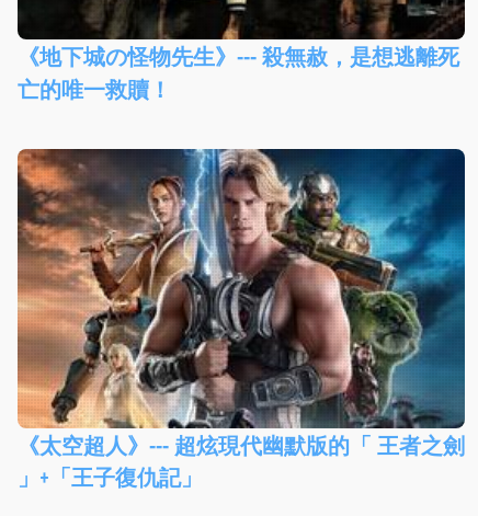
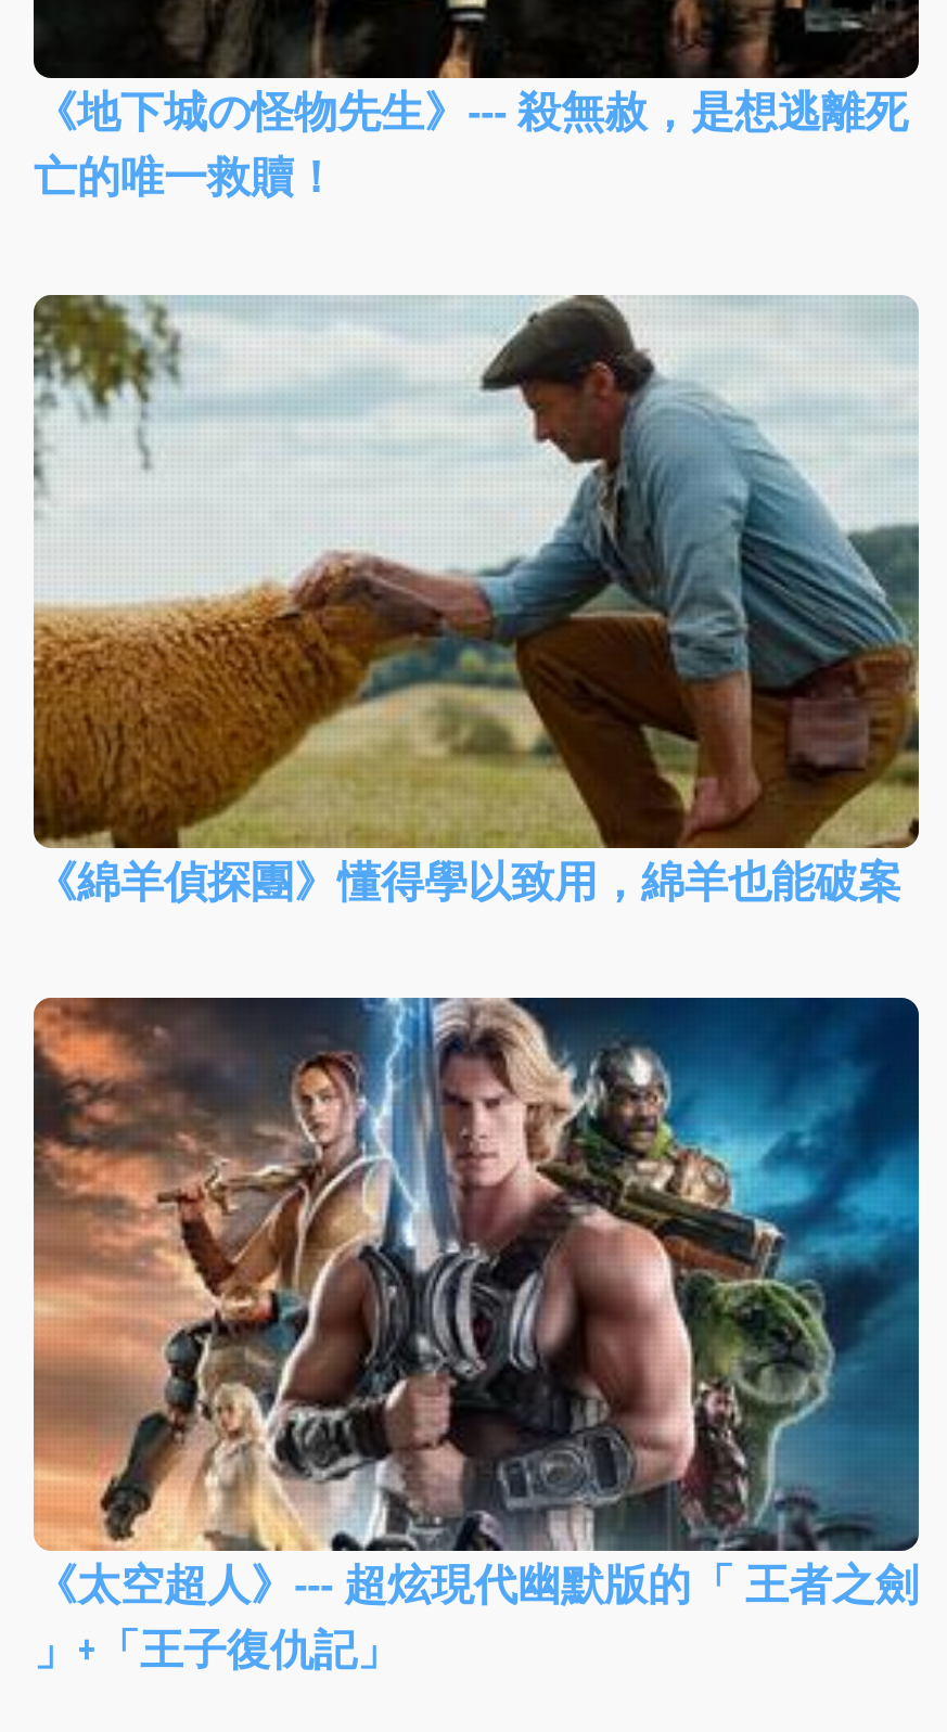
none -> [31,293,921,909] [image] | 《綿羊偵探團》懂得學以致用，綿羊也能破案

